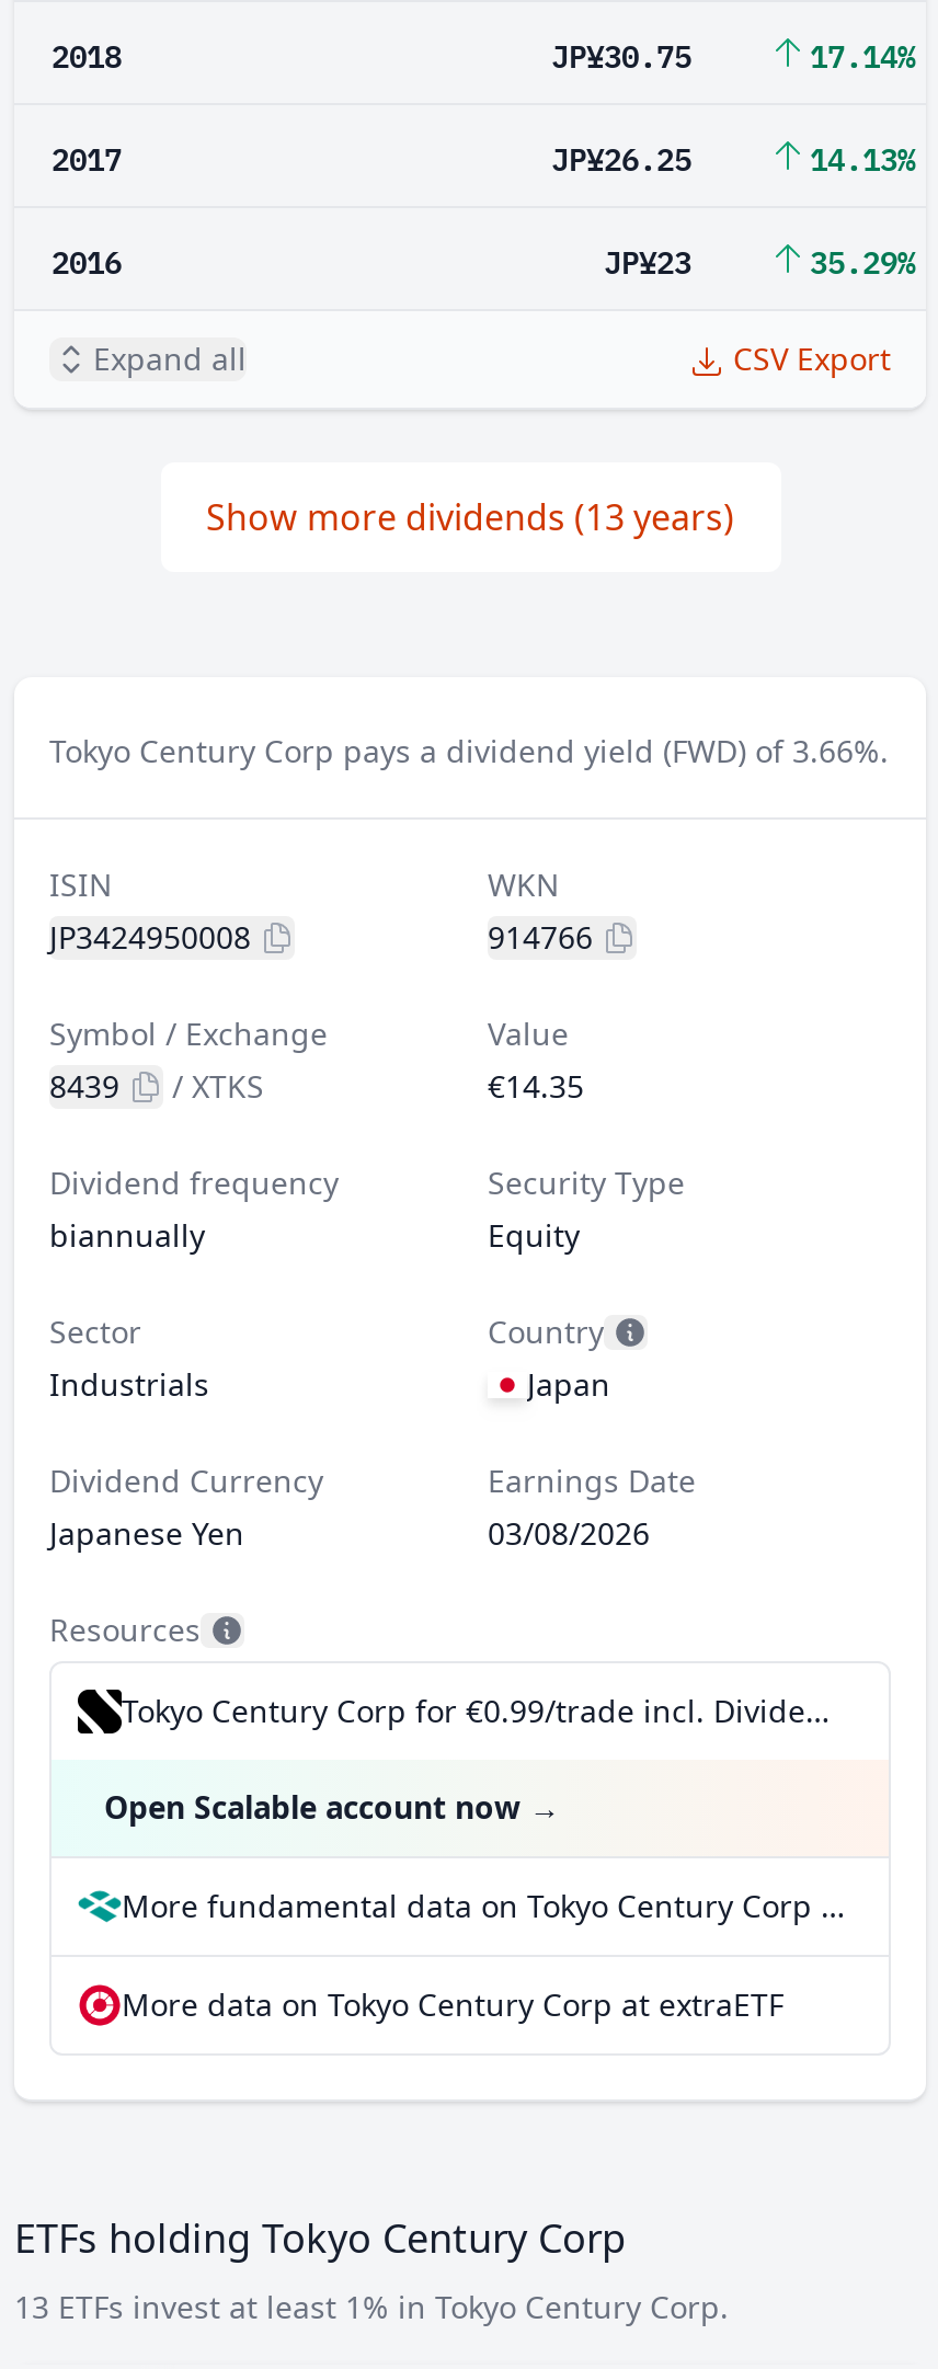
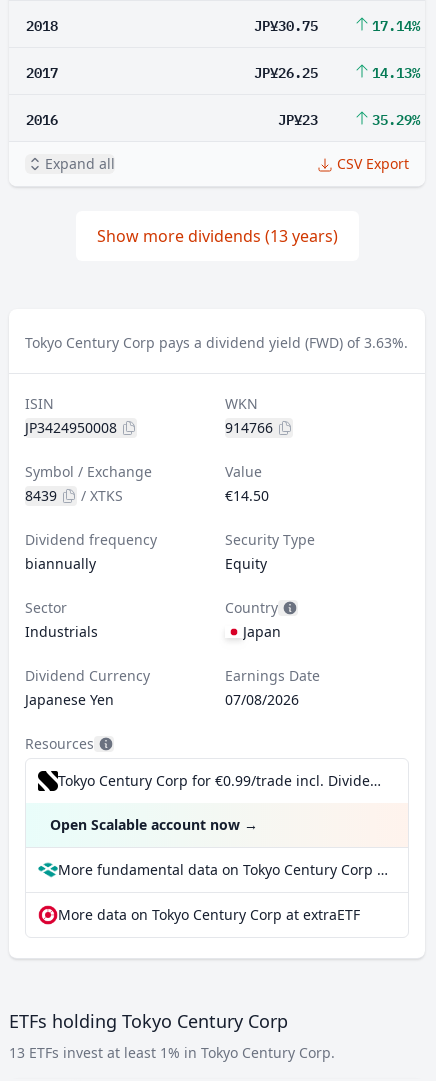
[49,730,889,771] Tokyo Century Corp pays a dividend yield (FWD) of 3.66%. -> [25,333,408,352] Tokyo Century Corp pays a dividend yield (FWD) of 3.63%.
[488,1065,584,1107] €14.35 -> [225,486,269,505] €14.50
[488,1512,650,1554] 03/08/2026 -> [225,690,299,709] 07/08/2026

